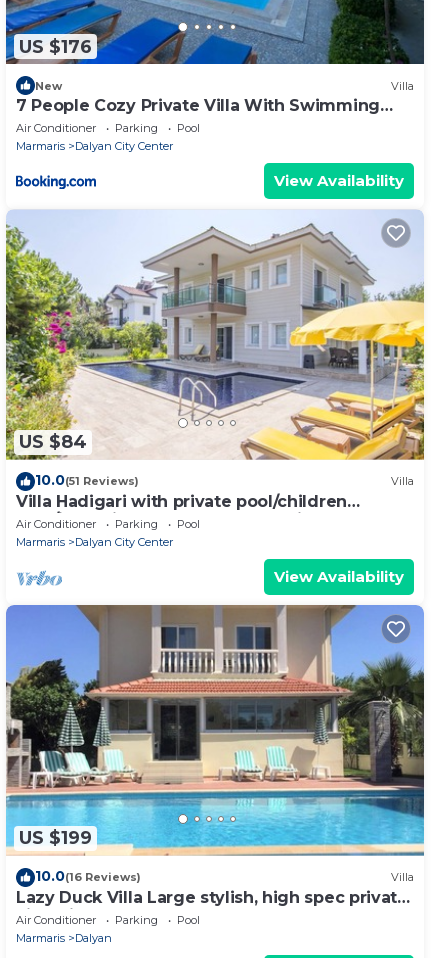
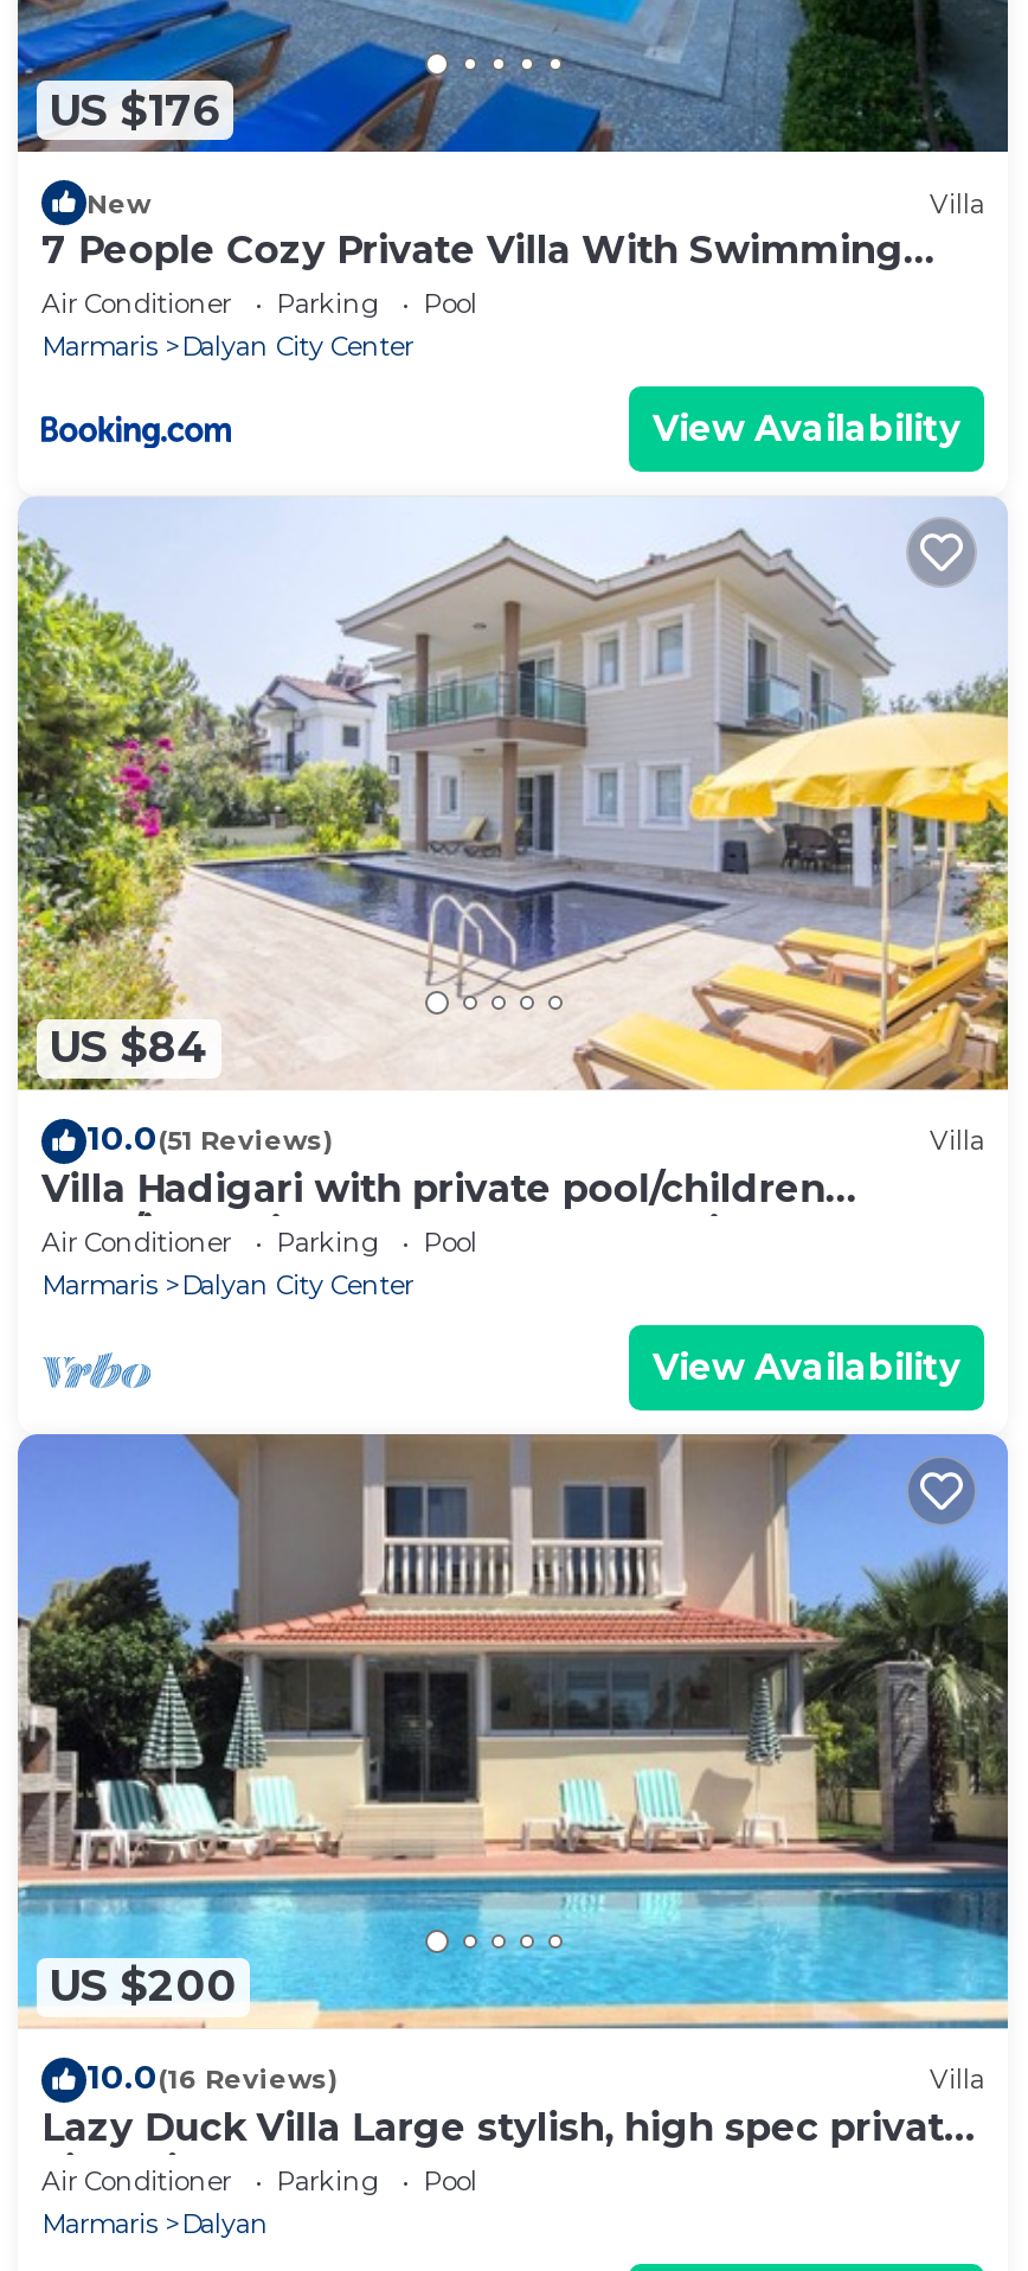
[19,827,92,849] US $199 -> [49,1961,238,2013] US $200

